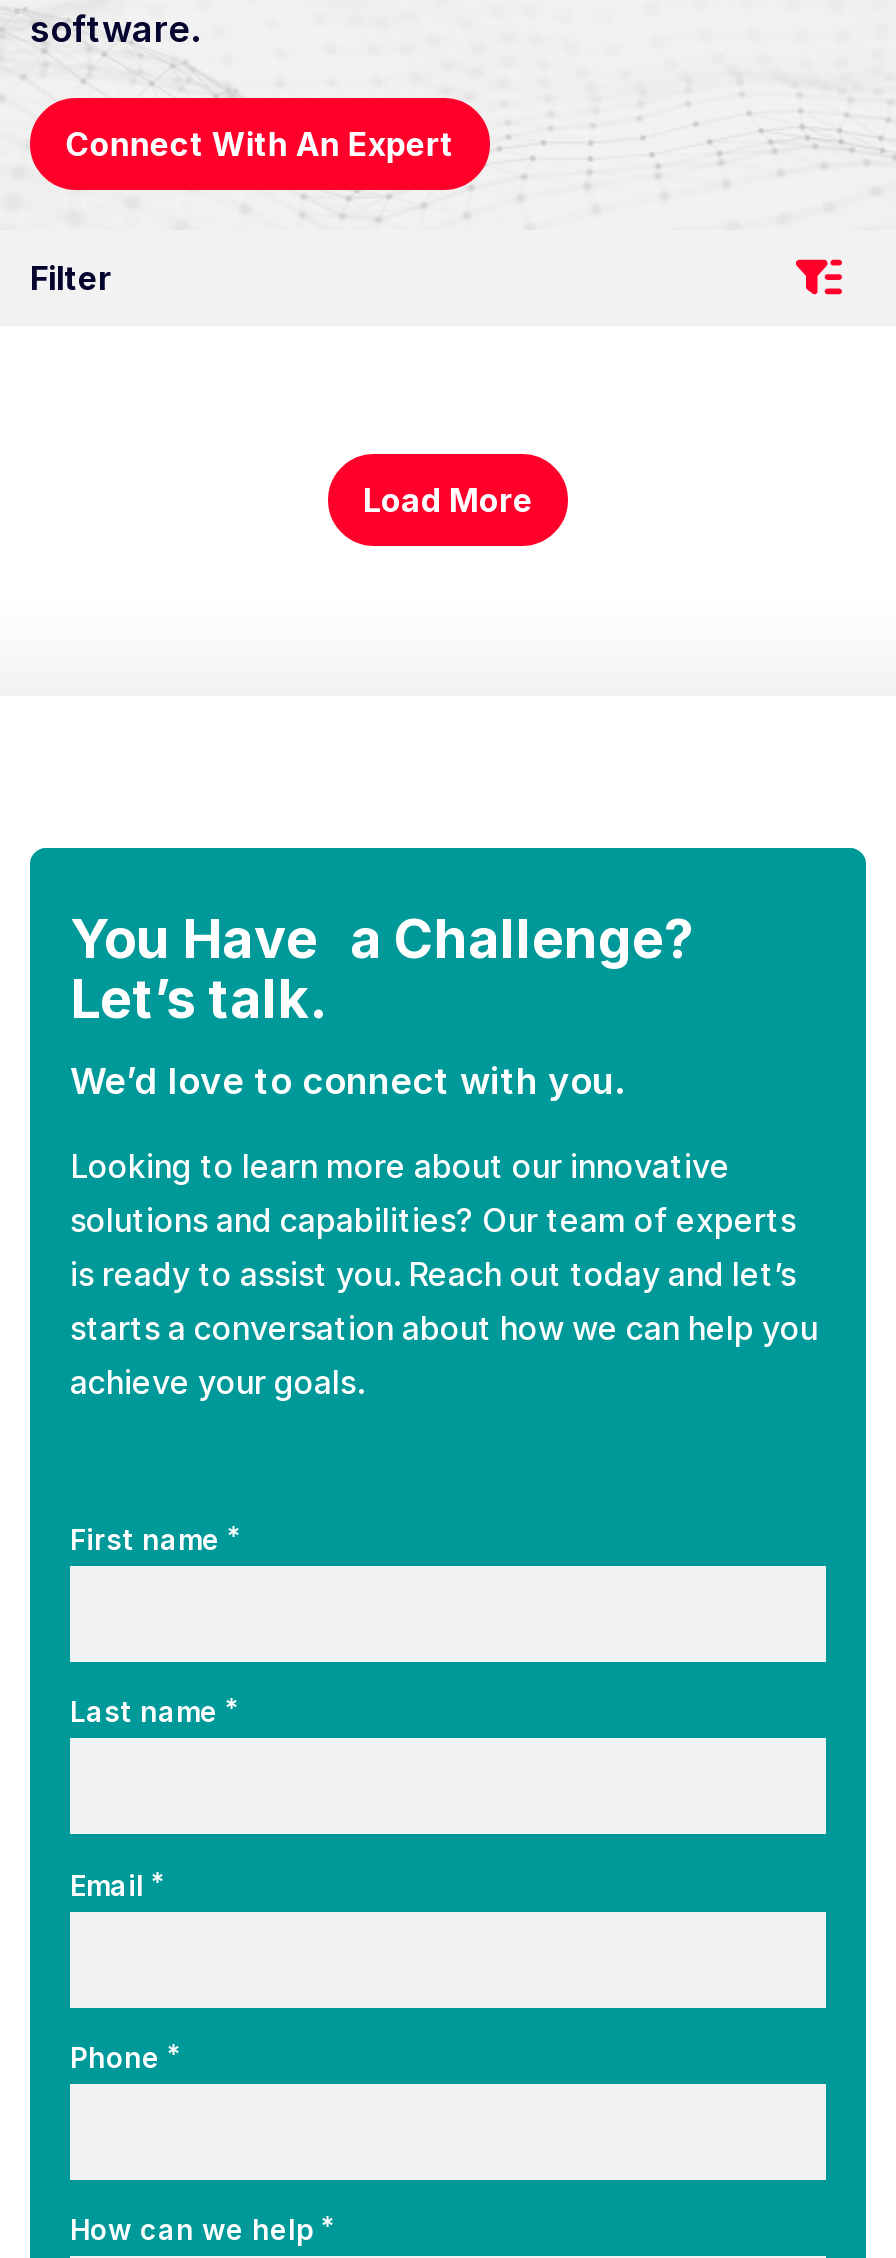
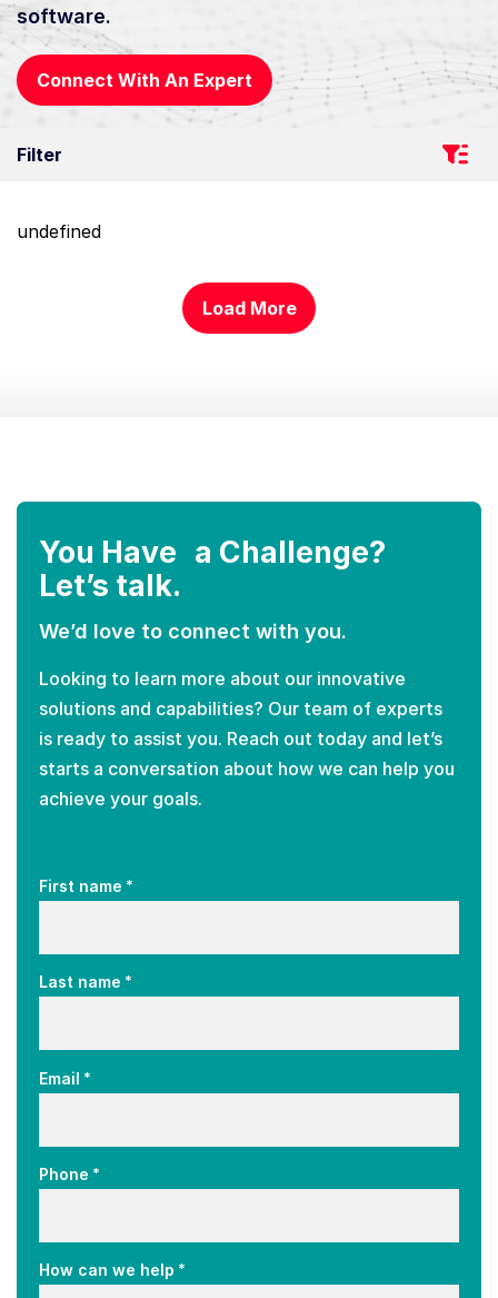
none -> [17,220,101,243] undefined

